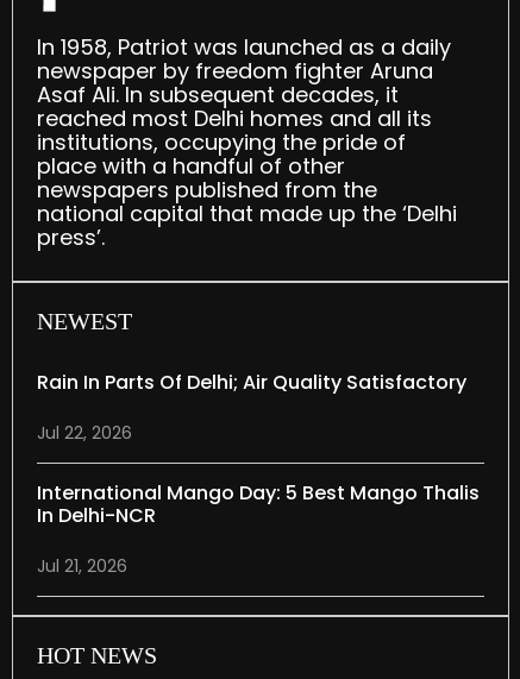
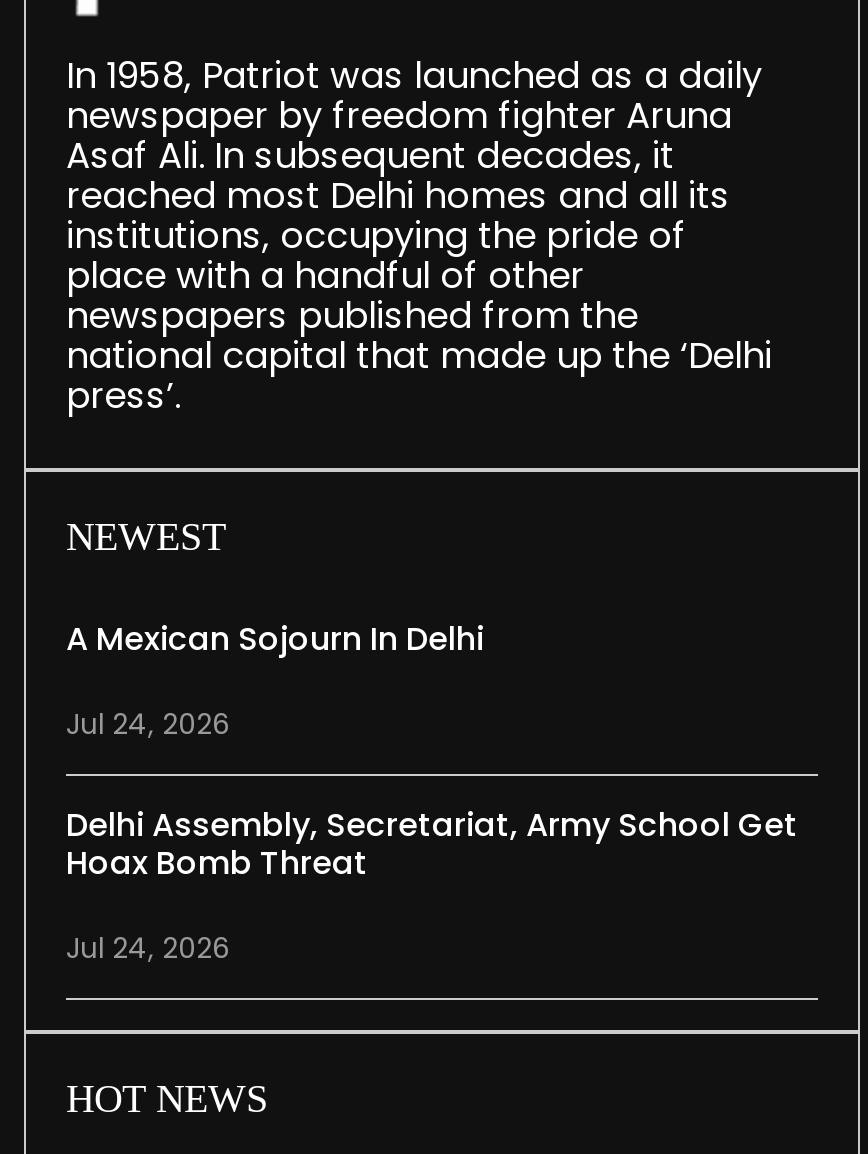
[37,368,466,396] Rain In Parts Of Delhi; Air Quality Satisfactory -> [66,615,484,661] A Mexican Sojourn In Delhi
[37,420,132,444] Jul 22, 2026 -> [66,703,230,743] Jul 24, 2026
[37,479,480,529] International Mango Day: 5 Best Mango Thalis | In Delhi-NCR -> [66,801,798,885] Delhi Assembly, Secretariat, Army School Get | Hoax Bomb Threat
[37,554,127,577] Jul 21, 2026 -> [66,927,230,967] Jul 24, 2026

